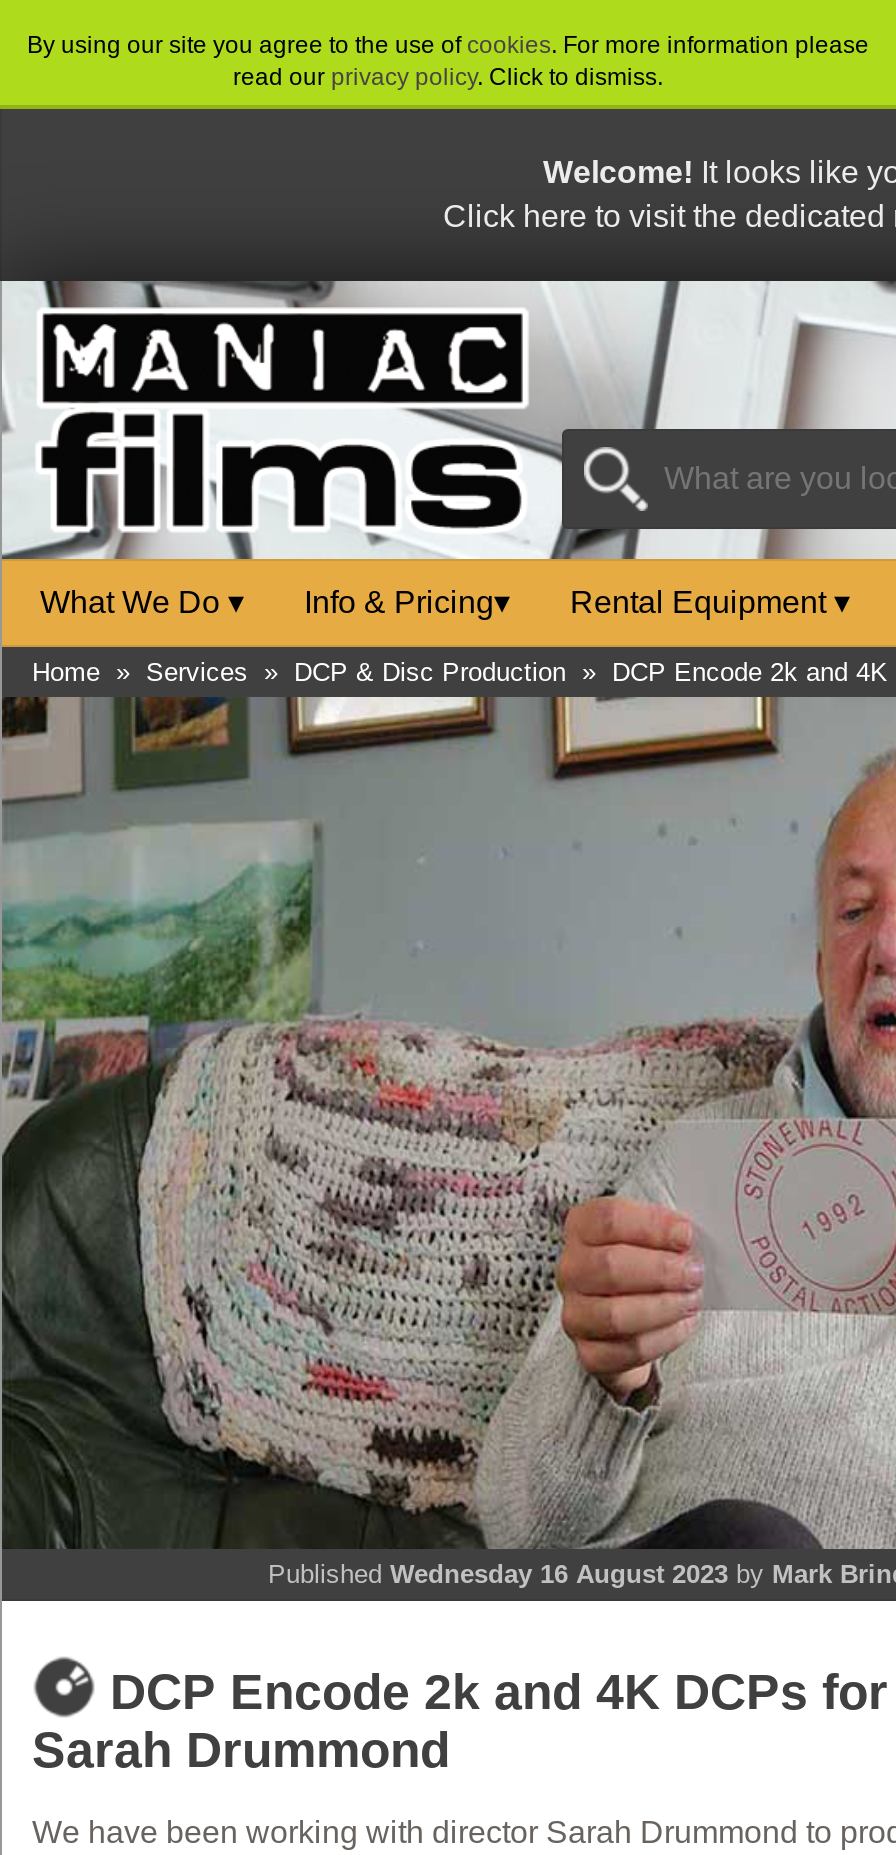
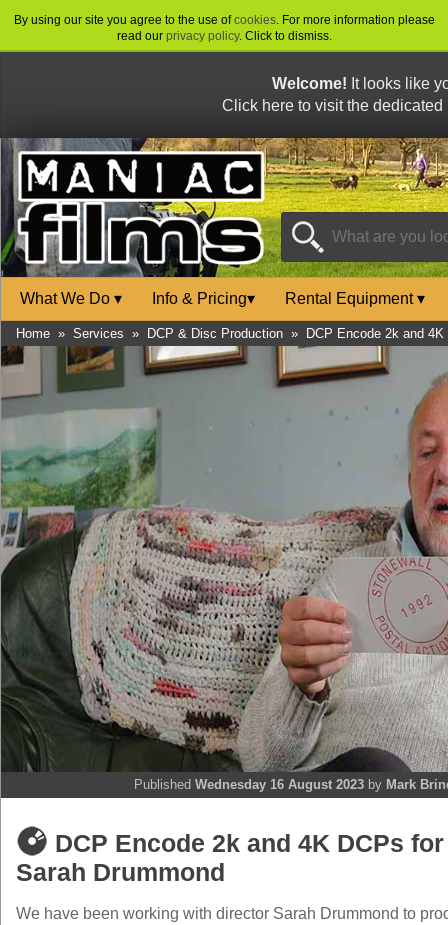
[6,279,890,561] [image] -> [3,137,445,278] [image]

